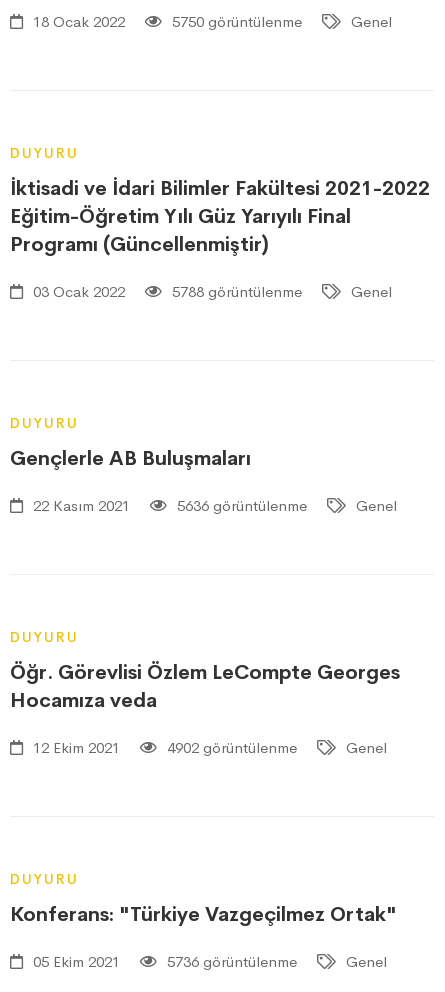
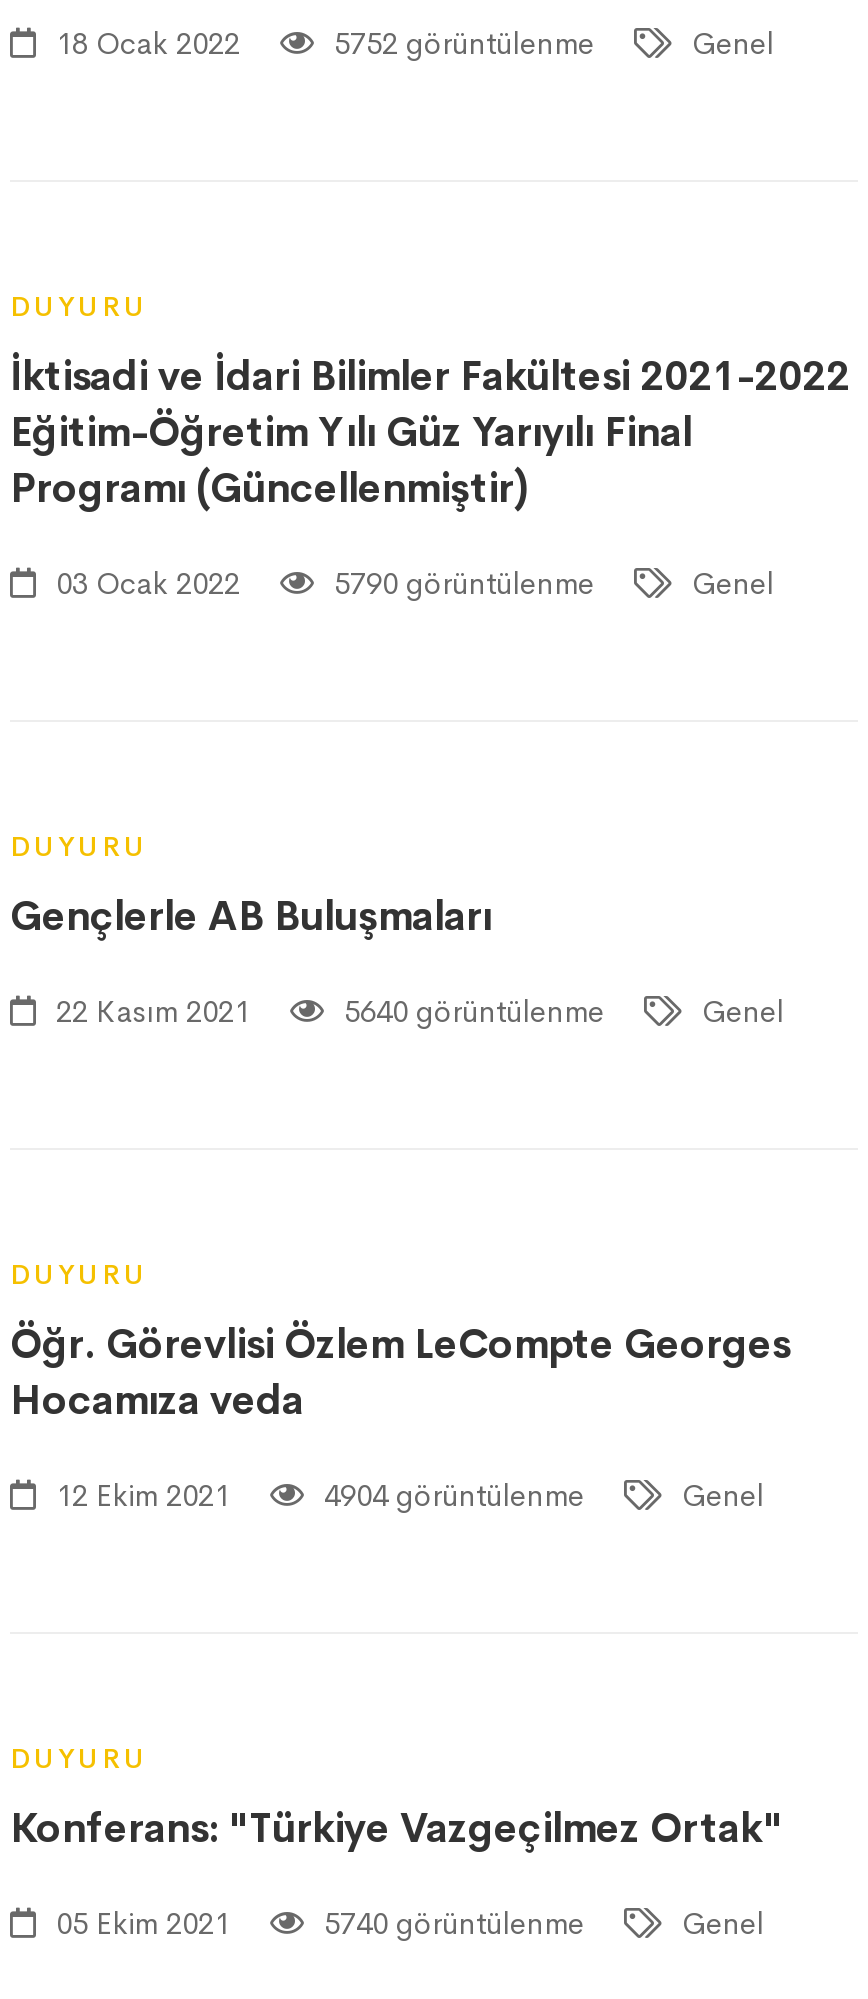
[168,12,302,31] 5750 görüntülenme -> [326,24,594,62] 5752 görüntülenme
[168,282,302,301] 5788 görüntülenme -> [326,564,594,602] 5790 görüntülenme
[173,496,307,515] 5636 görüntülenme -> [336,992,604,1030] 5640 görüntülenme
[163,738,297,757] 4902 görüntülenme -> [316,1476,584,1514] 4904 görüntülenme
[163,952,297,971] 5736 görüntülenme -> [316,1904,584,1942] 5740 görüntülenme

